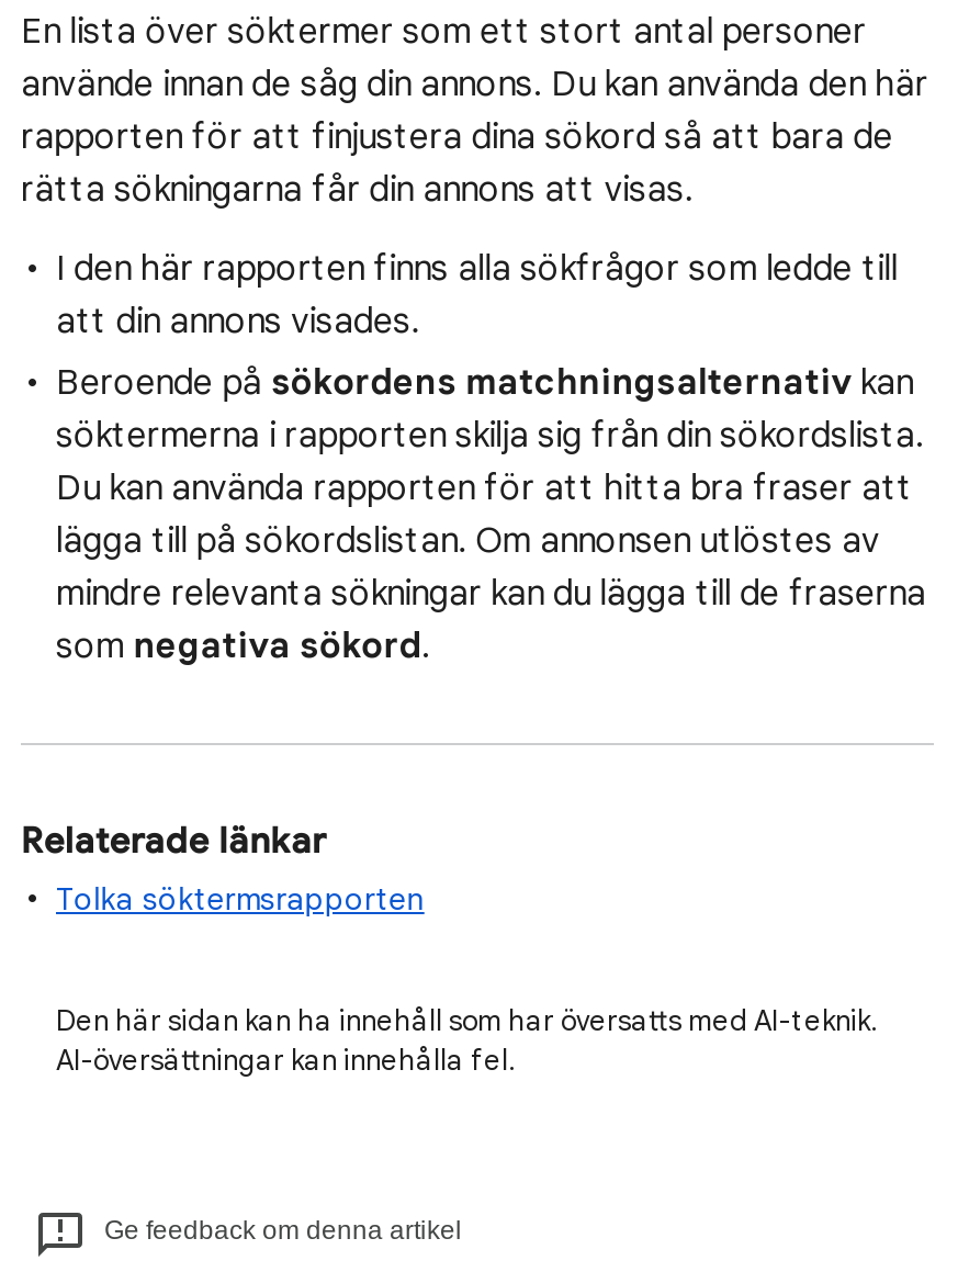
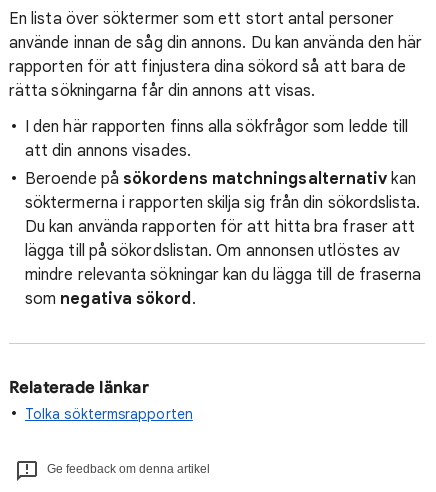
[56,1002,877,1079] Den här sidan kan ha innehåll som har översatts med AI-teknik. | AI-översättningar kan innehålla fel. -> none

